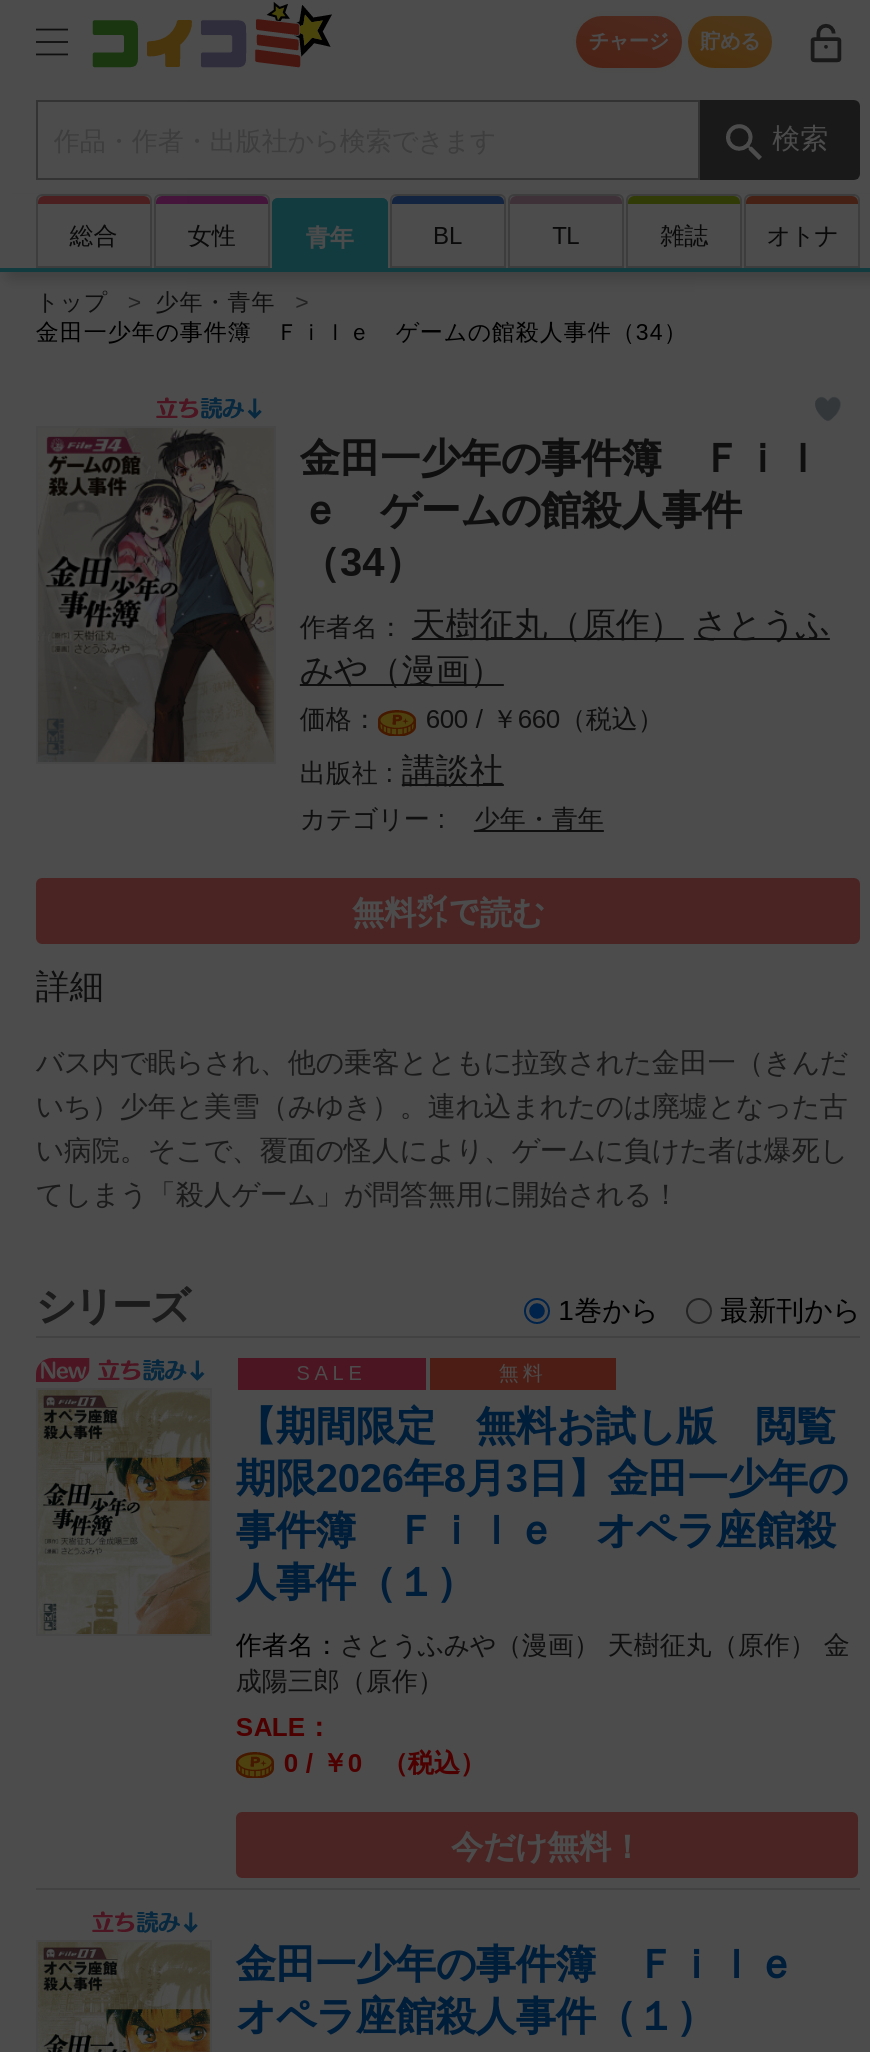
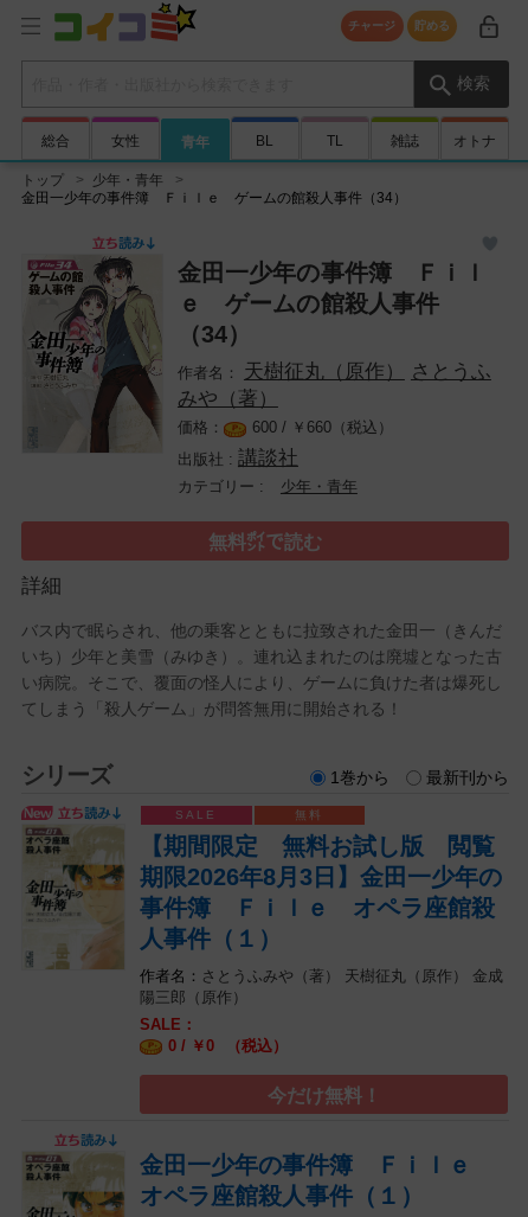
[300,652,504,690] みや（漫画） -> [177,387,278,410] みや（著）
[236,1629,850,1695] さとうふみや（漫画） 天樹征丸（原作） 金 | 成陽三郎（原作） -> [140,967,503,1006] さとうふみや（著） 天樹征丸（原作） 金成 | 陽三郎（原作）

